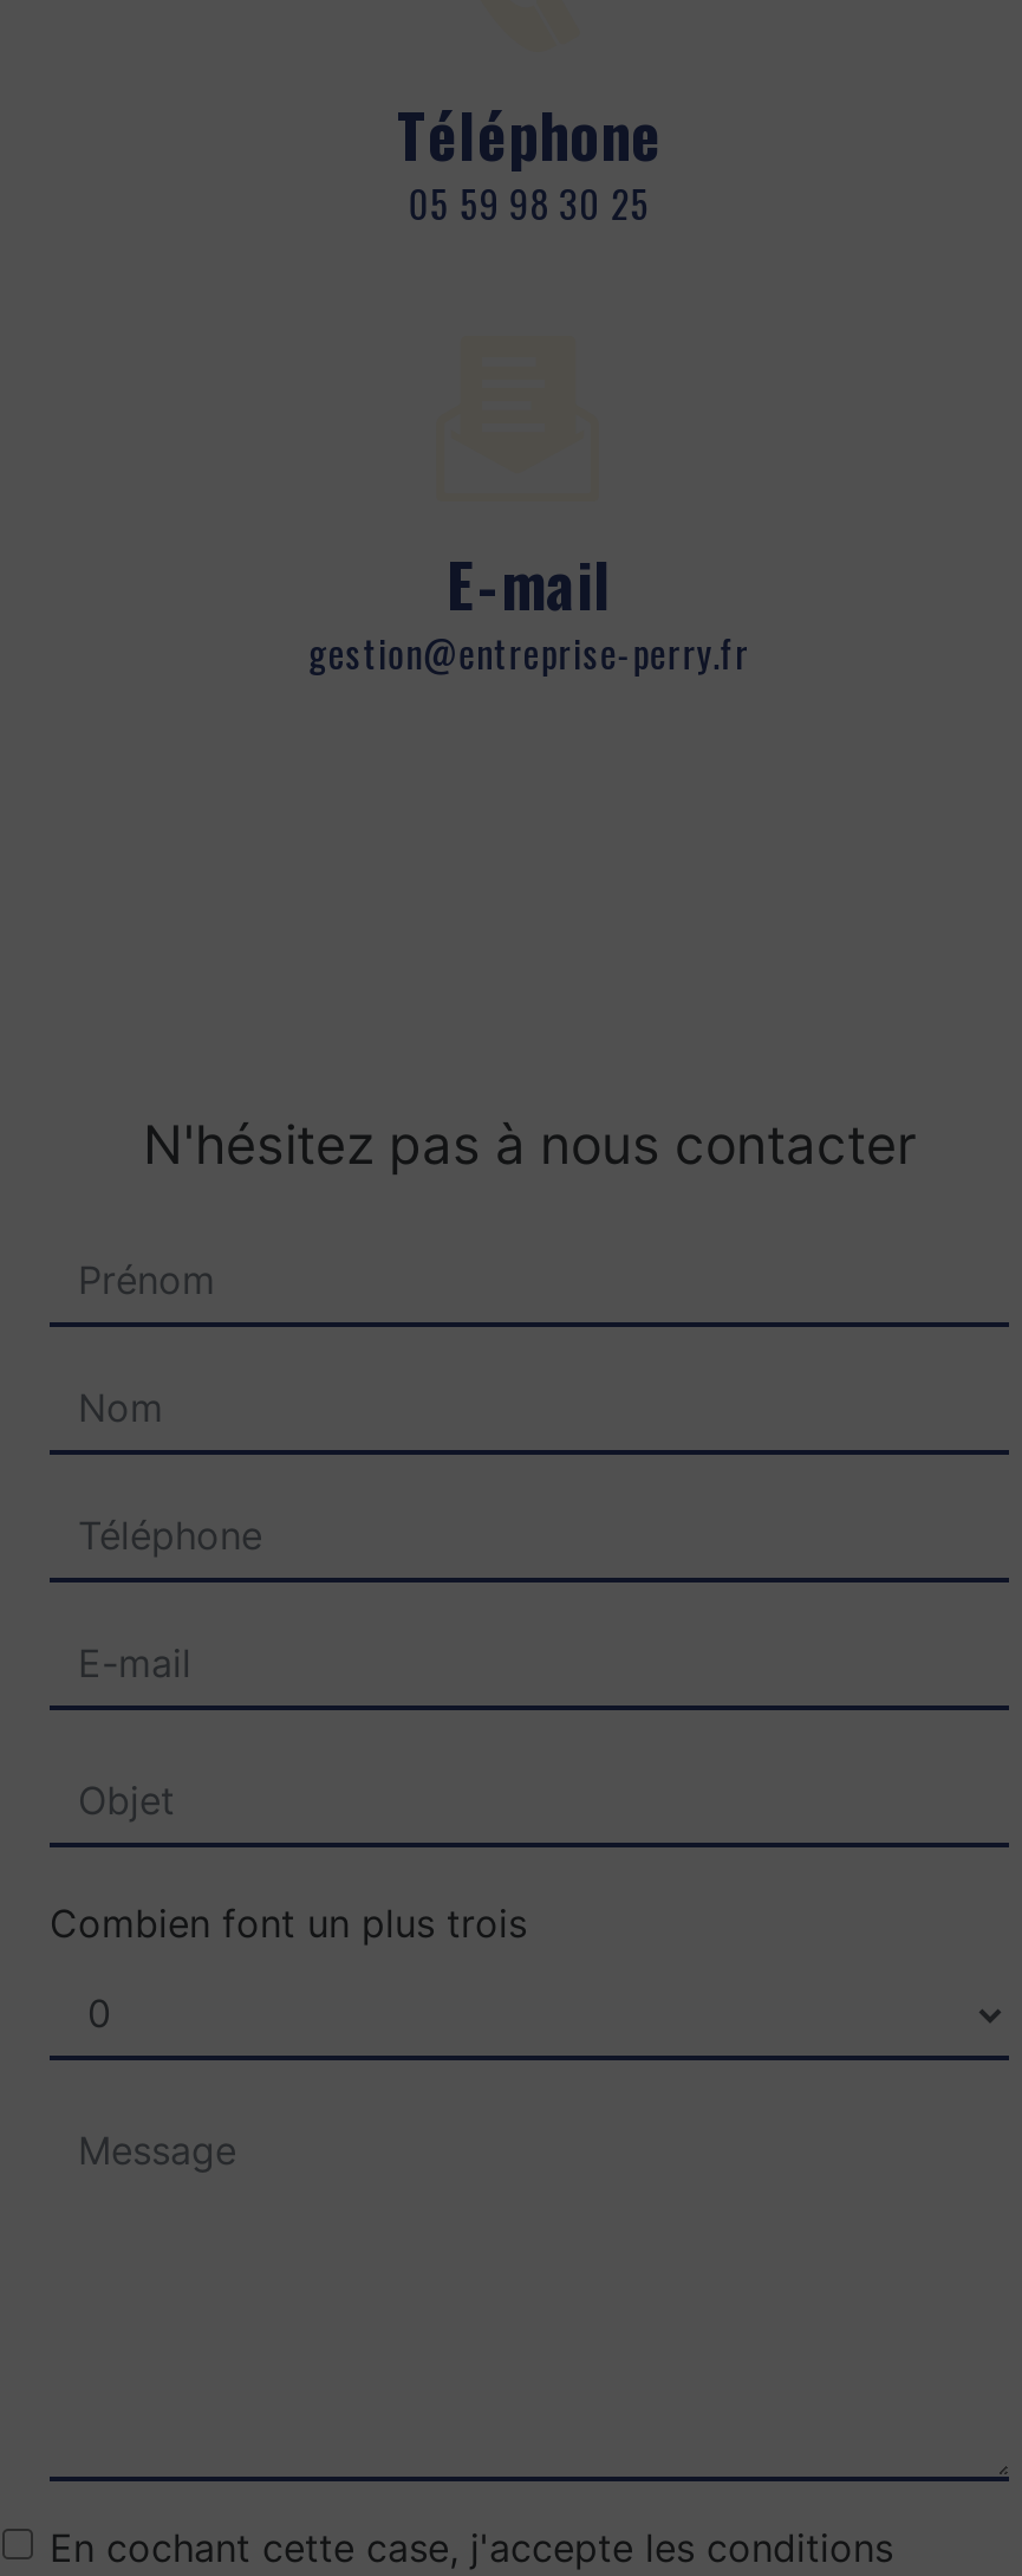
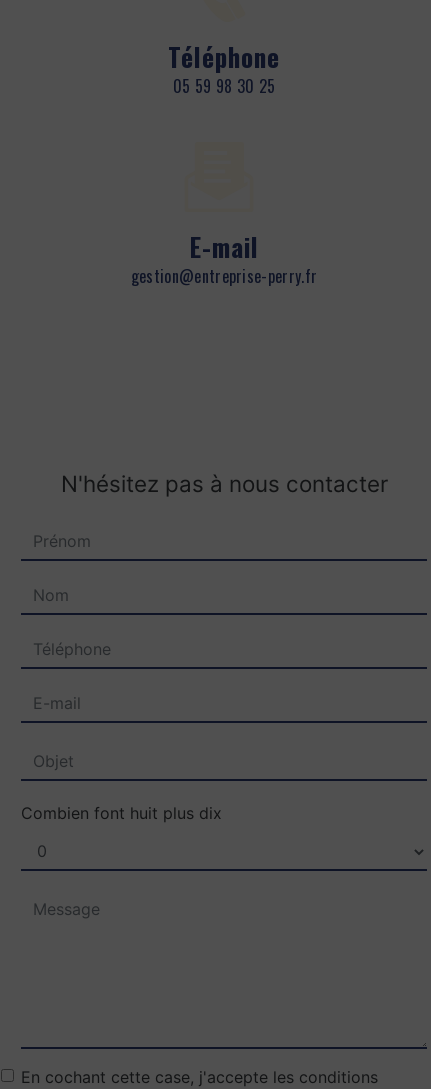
[50,1898,527,1946] Combien font un plus trois -> [21,802,222,822] Combien font huit plus dix

